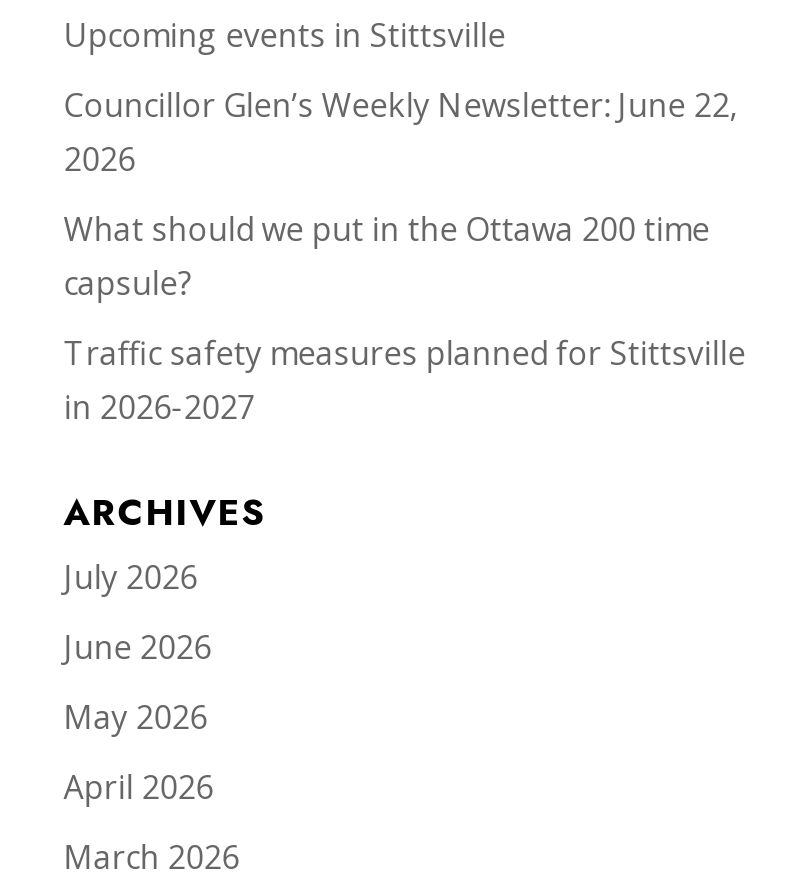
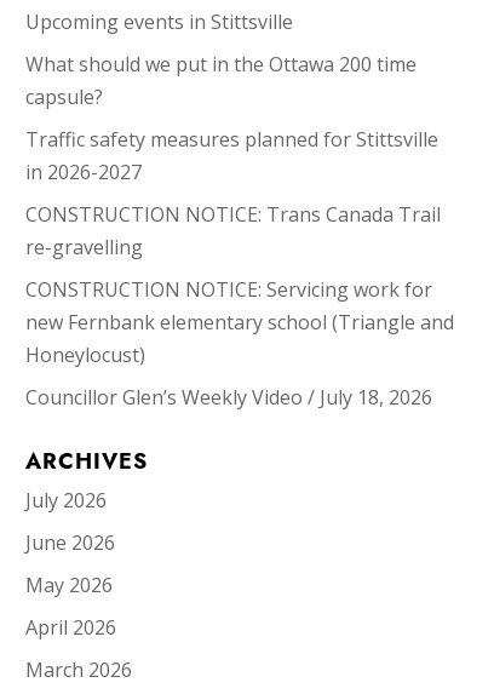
[64,83,738,181] Councillor Glen’s Weekly Newsletter: June 22, | 2026 -> none
moved [64,207,746,429] -> [25,51,438,185]: What should we put in the Ottawa 200 time | capsule? | Traffic safety measures planned for Stittsville | in 2026-2027
none -> [25,201,454,411] CONSTRUCTION NOTICE: Trans Canada Trail | re-gravelling | CONSTRUCTION NOTICE: Servicing work for | new Fernbank elementary school (Triangle and | Honeylocust) | Councillor Glen’s Weekly Video / July 18, 2026

